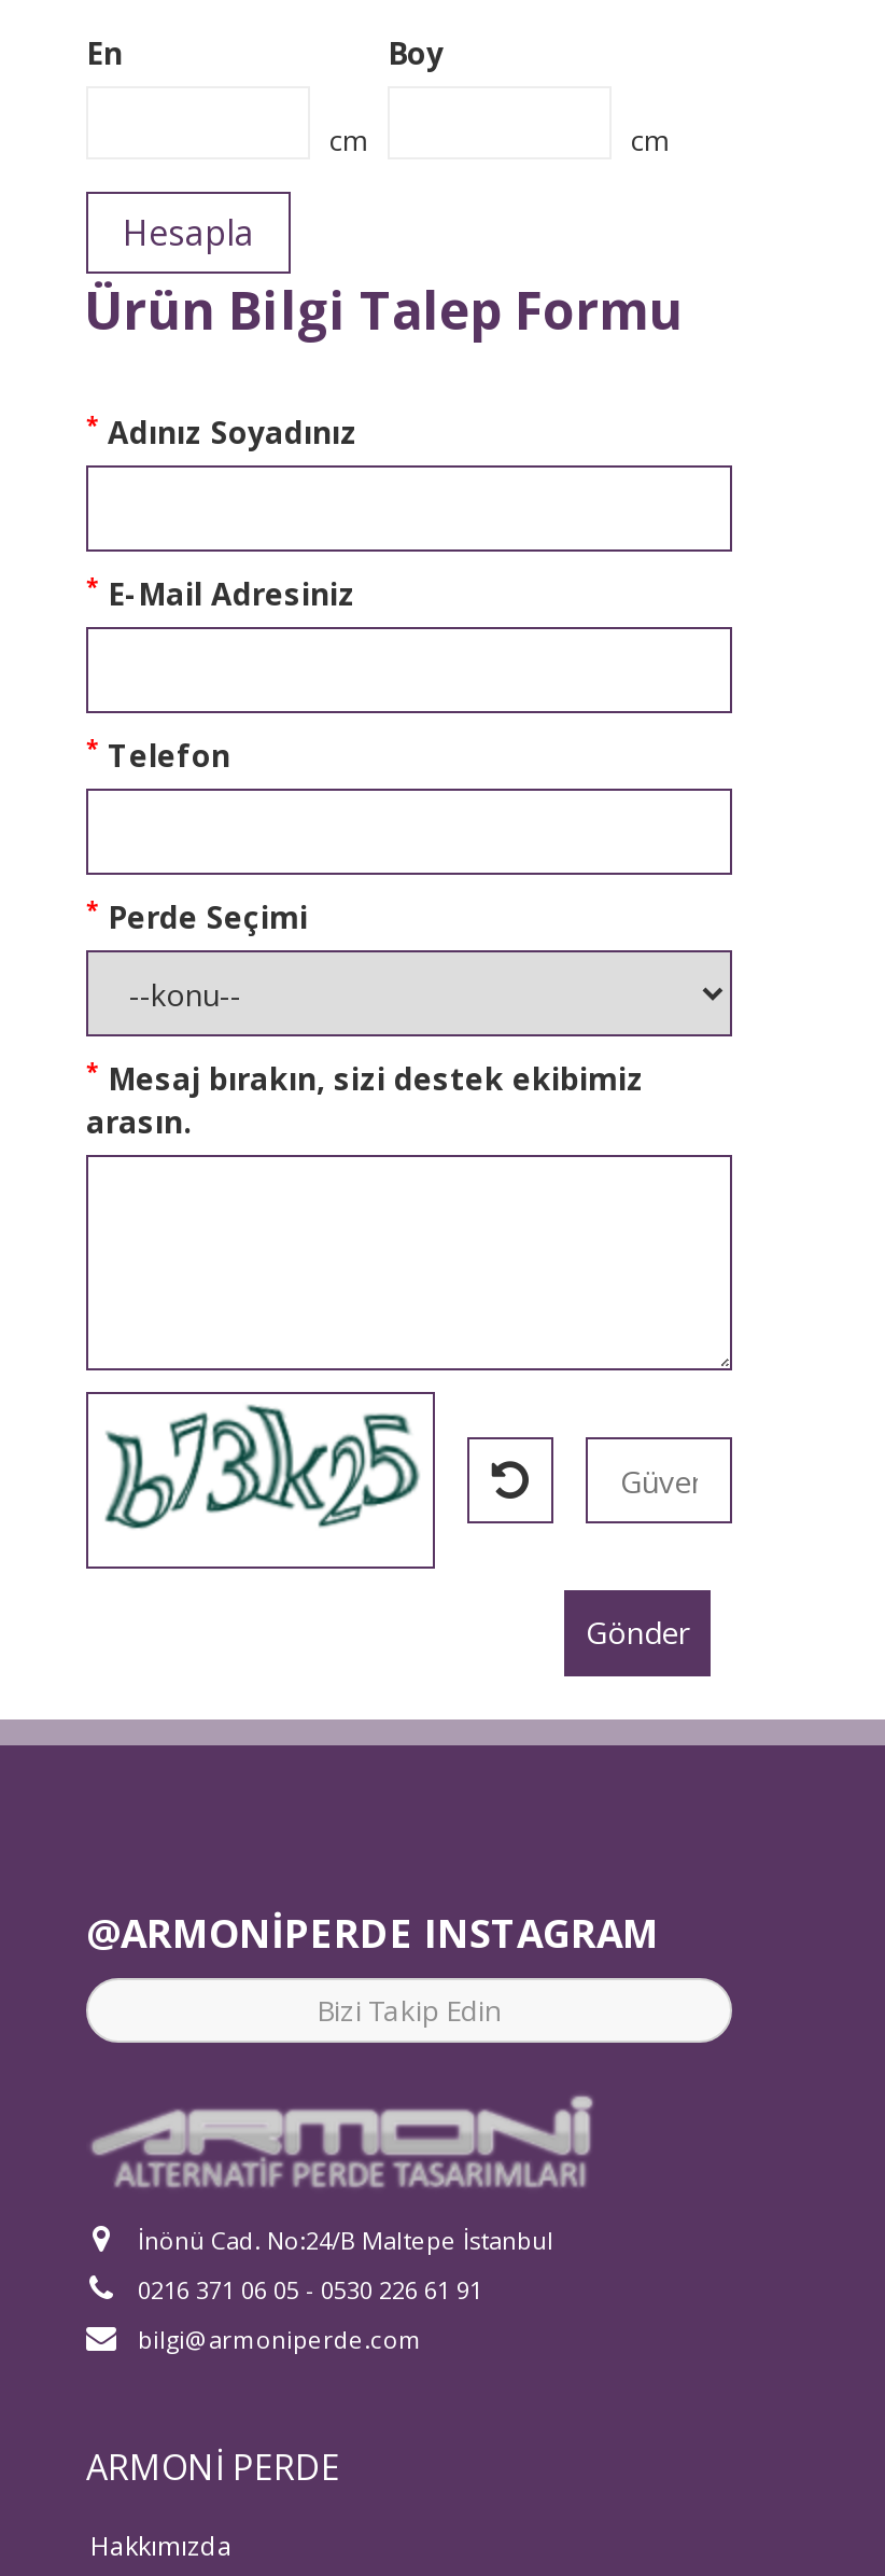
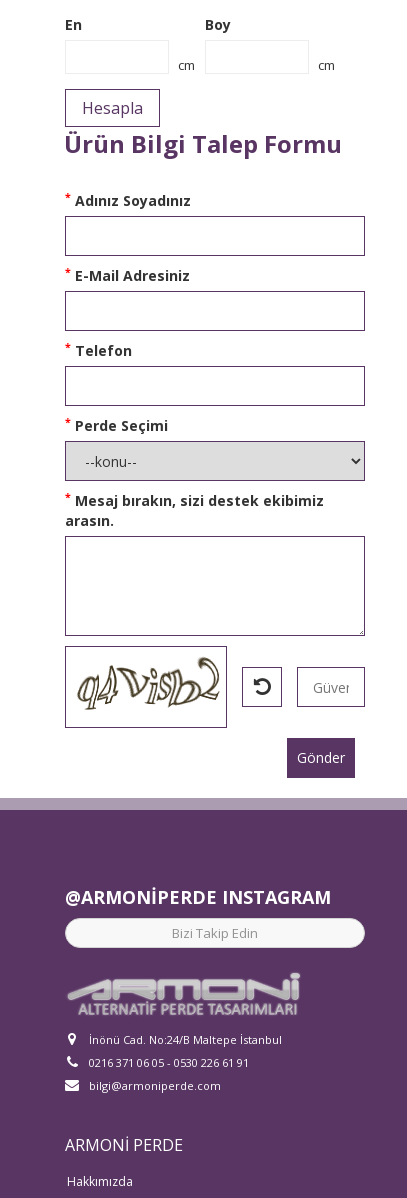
[103,1403,420,1530] [image] -> [74,652,220,710] [image]

